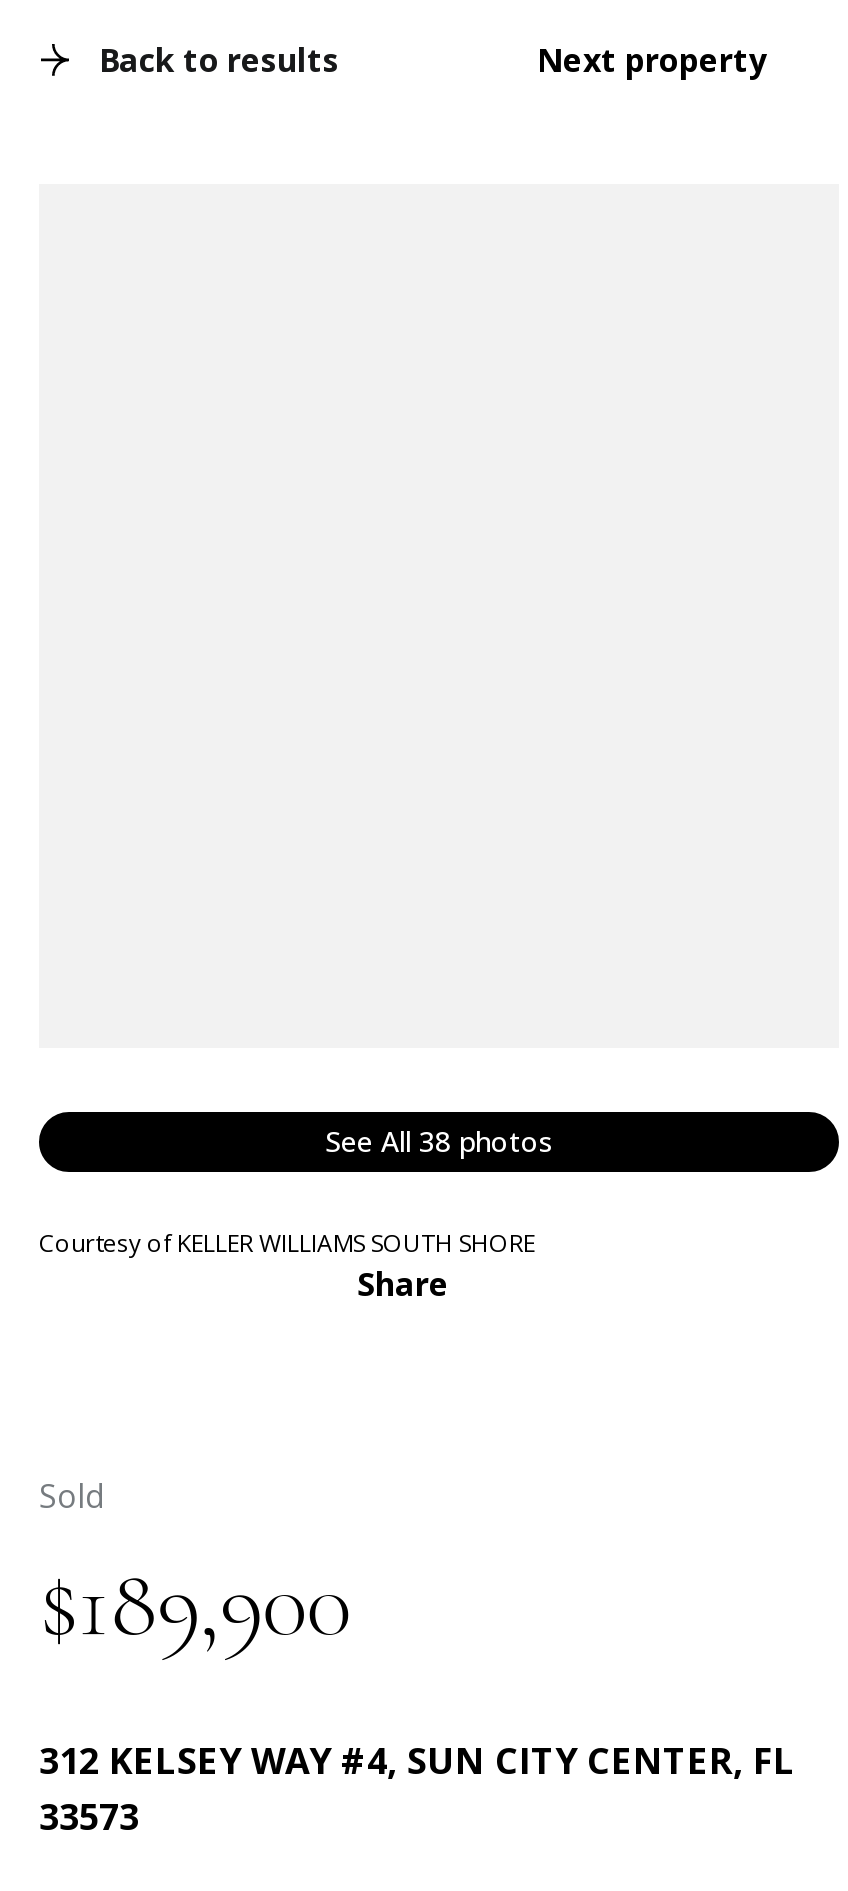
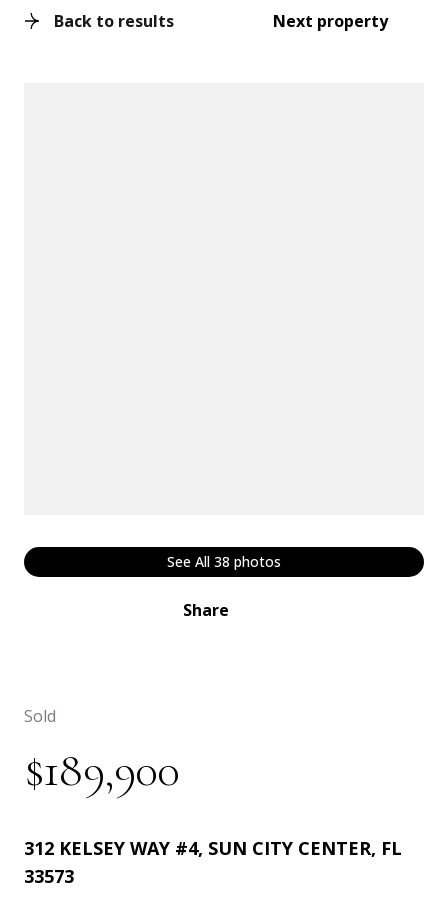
[39,1226,535,1260] Courtesy of KELLER WILLIAMS SOUTH SHORE -> none

